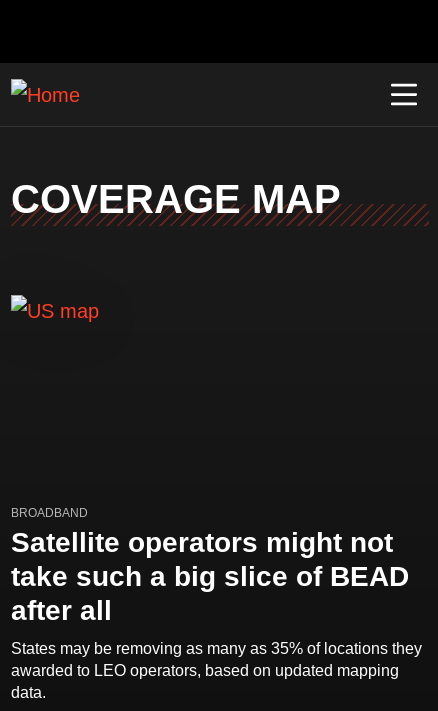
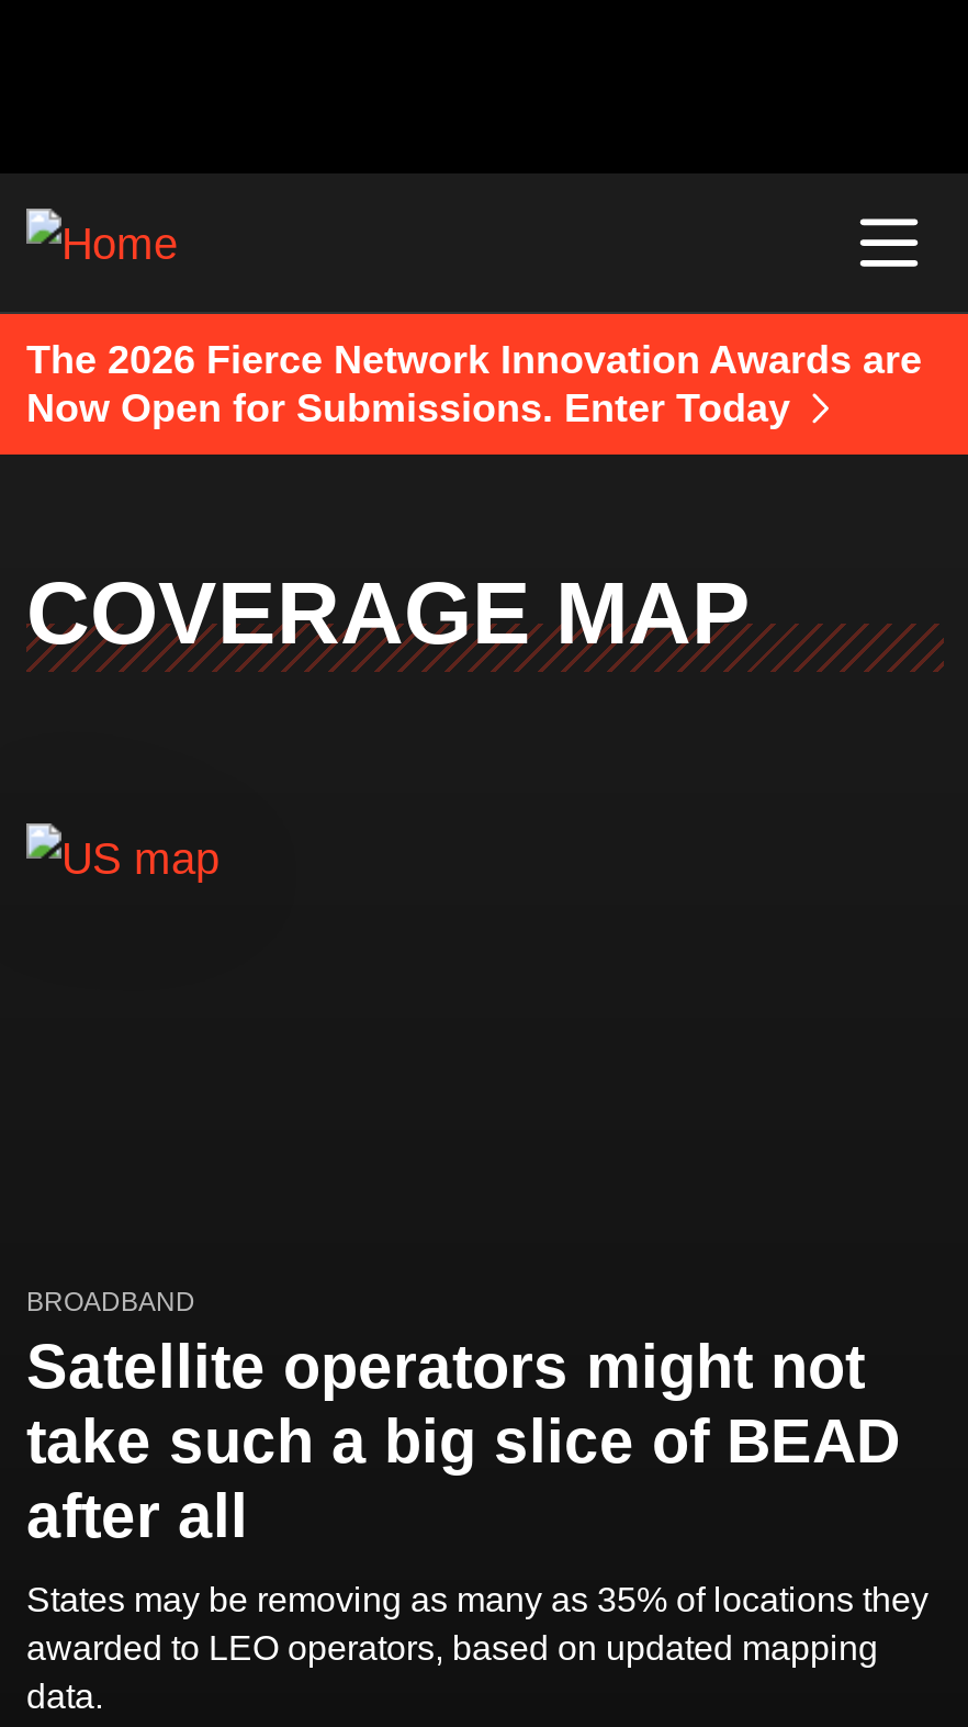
none -> [26,338,922,430] The 2026 Fierce Network Innovation Awards are | Now Open for Submissions. Enter Today

